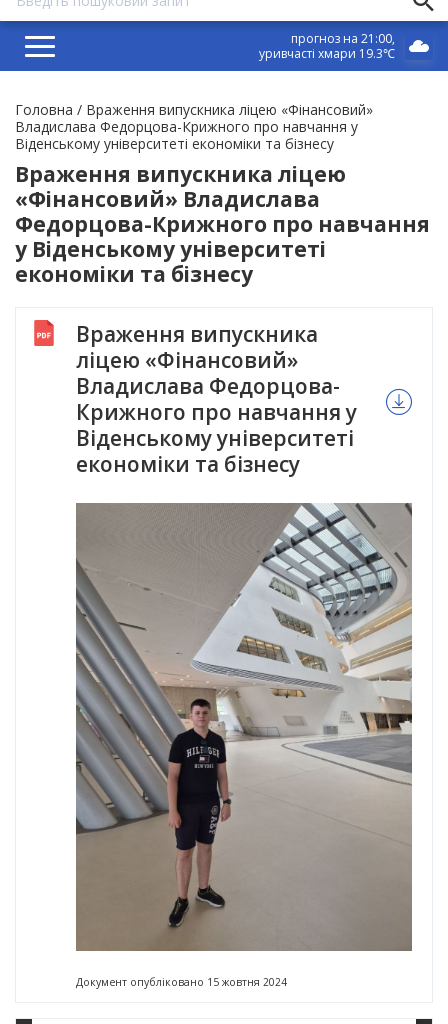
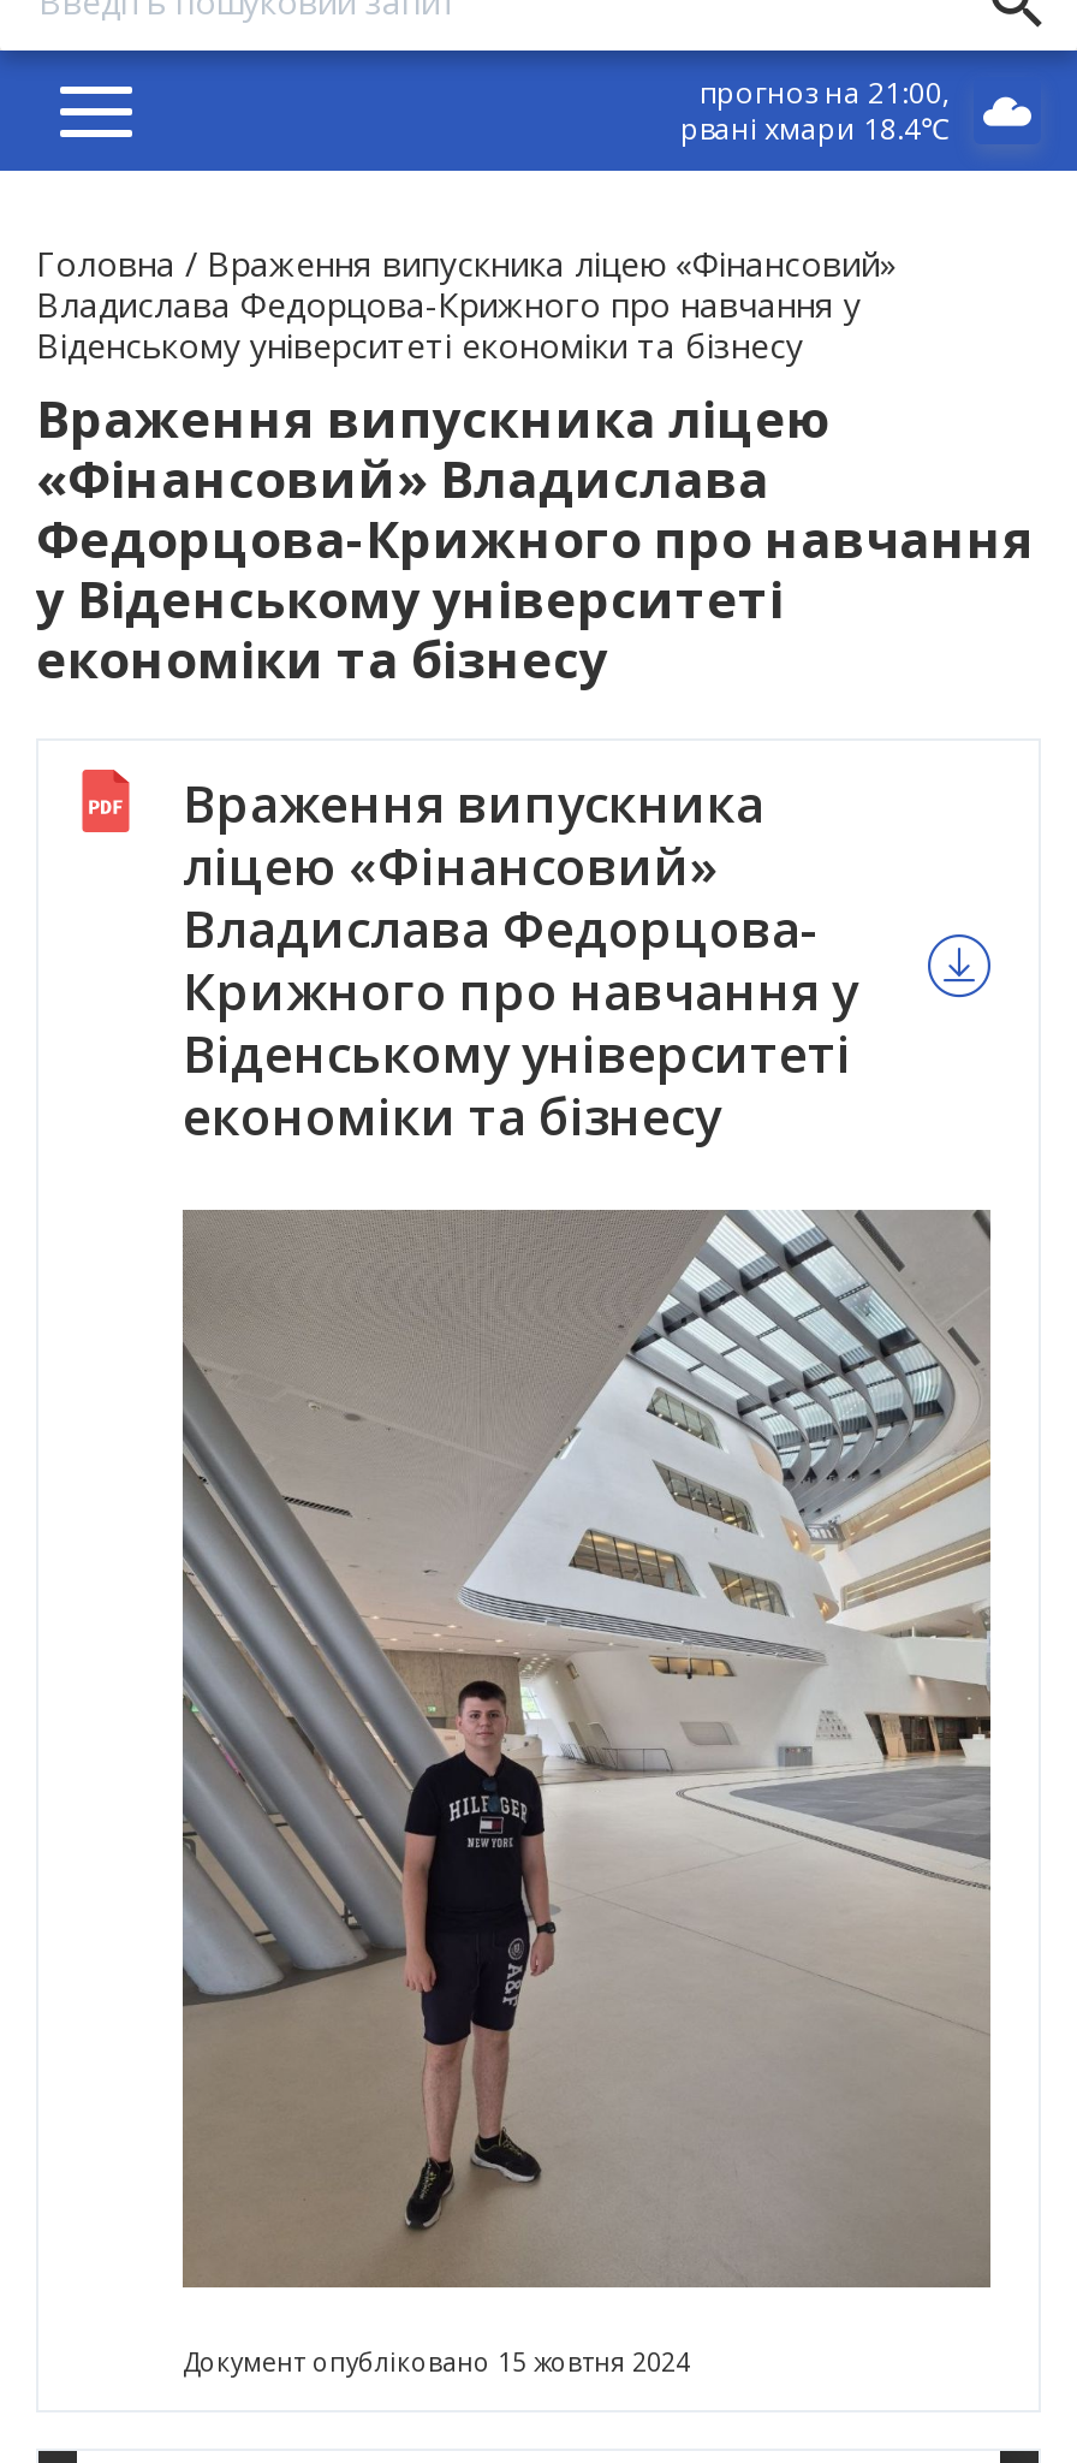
[259,45,395,62] уривчасті хмари 19.3℃ -> [680,108,950,149] рвані хмари 18.4℃

